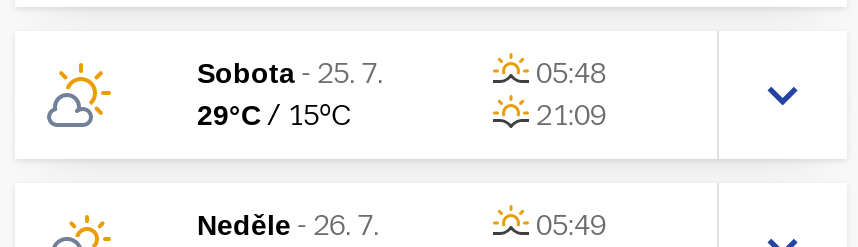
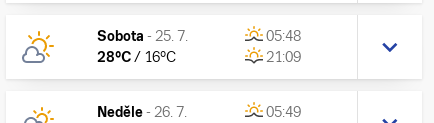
[197,99,351,131] 29°C / 15°C -> [97,49,176,65] 28°C / 16°C

